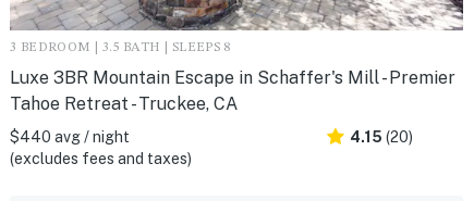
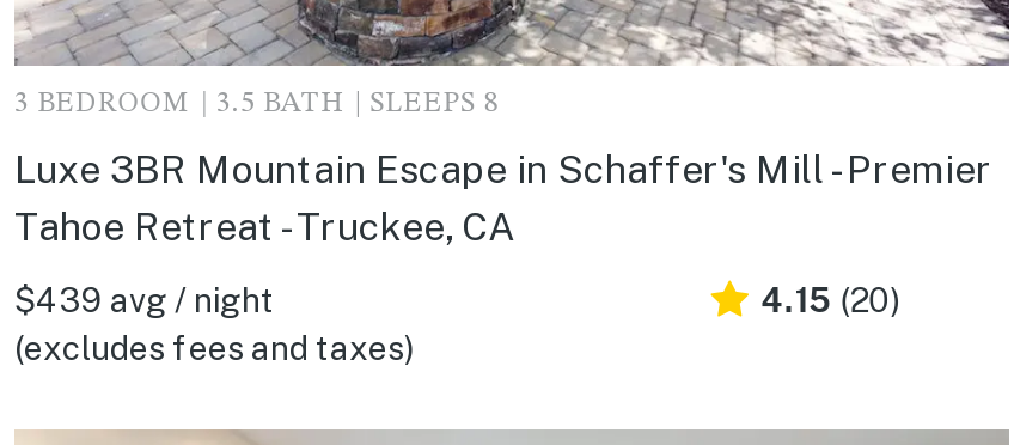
[10,128,130,145] $440 avg / night -> [14,281,275,319] $439 avg / night

